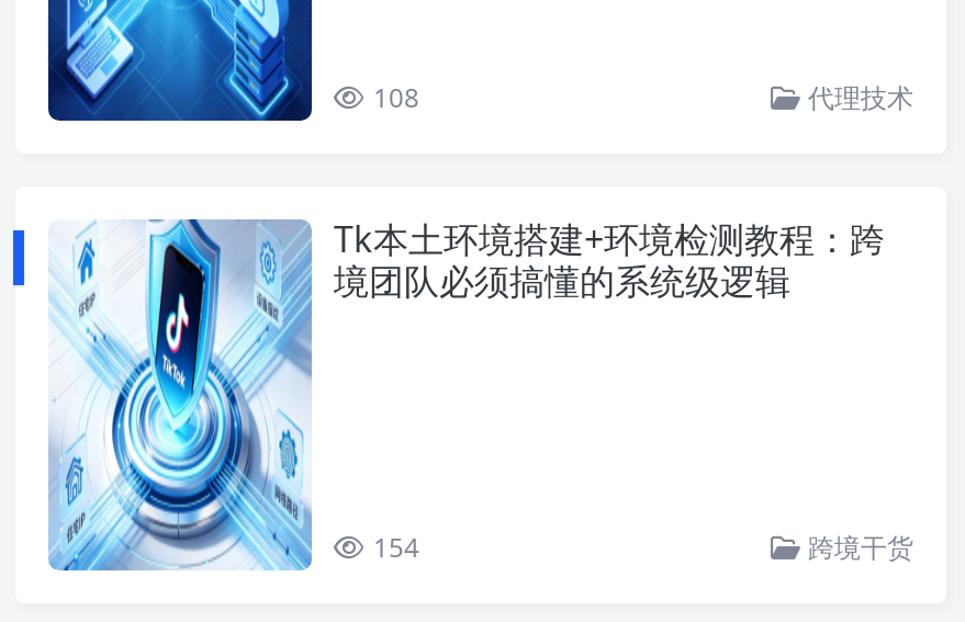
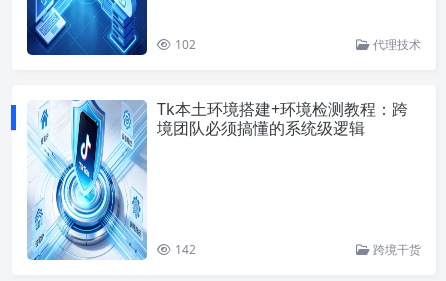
[373,79,419,116] 108 -> [175,36,196,53] 102
[373,529,419,566] 154 -> [175,241,196,258] 142

